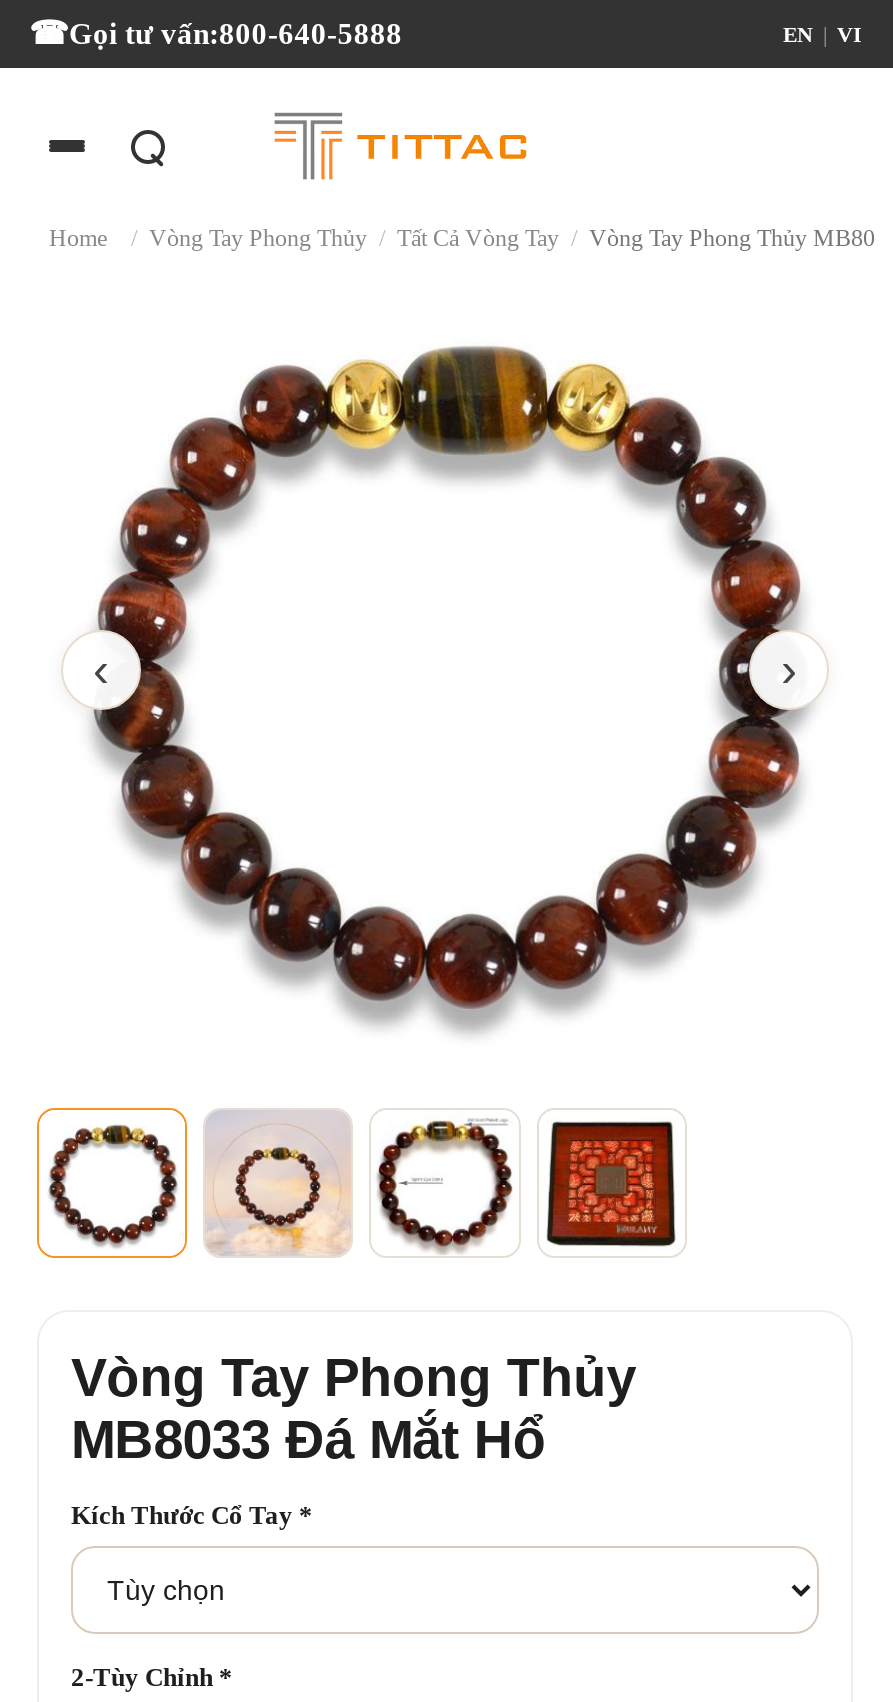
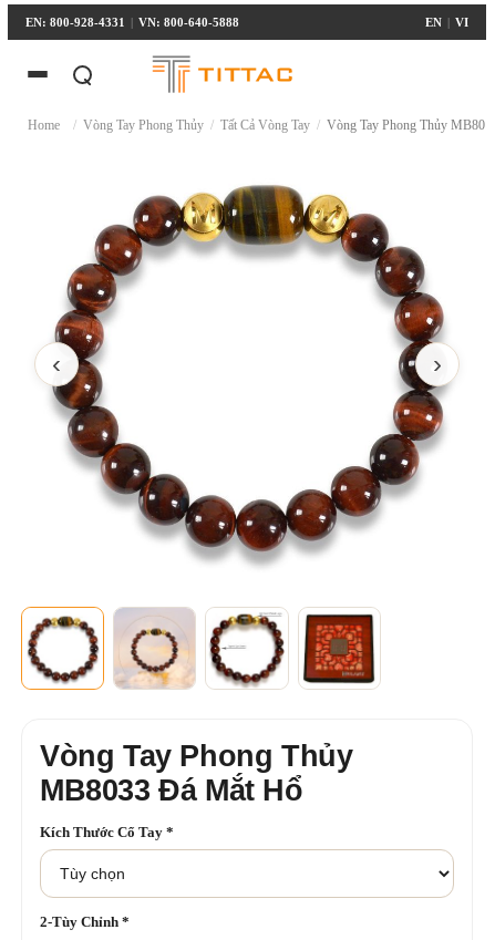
[69,17,403,49] Gọi tư vấn:800-640-5888 -> [25,16,239,29] EN: 800-928-4331 | VN: 800-640-5888

